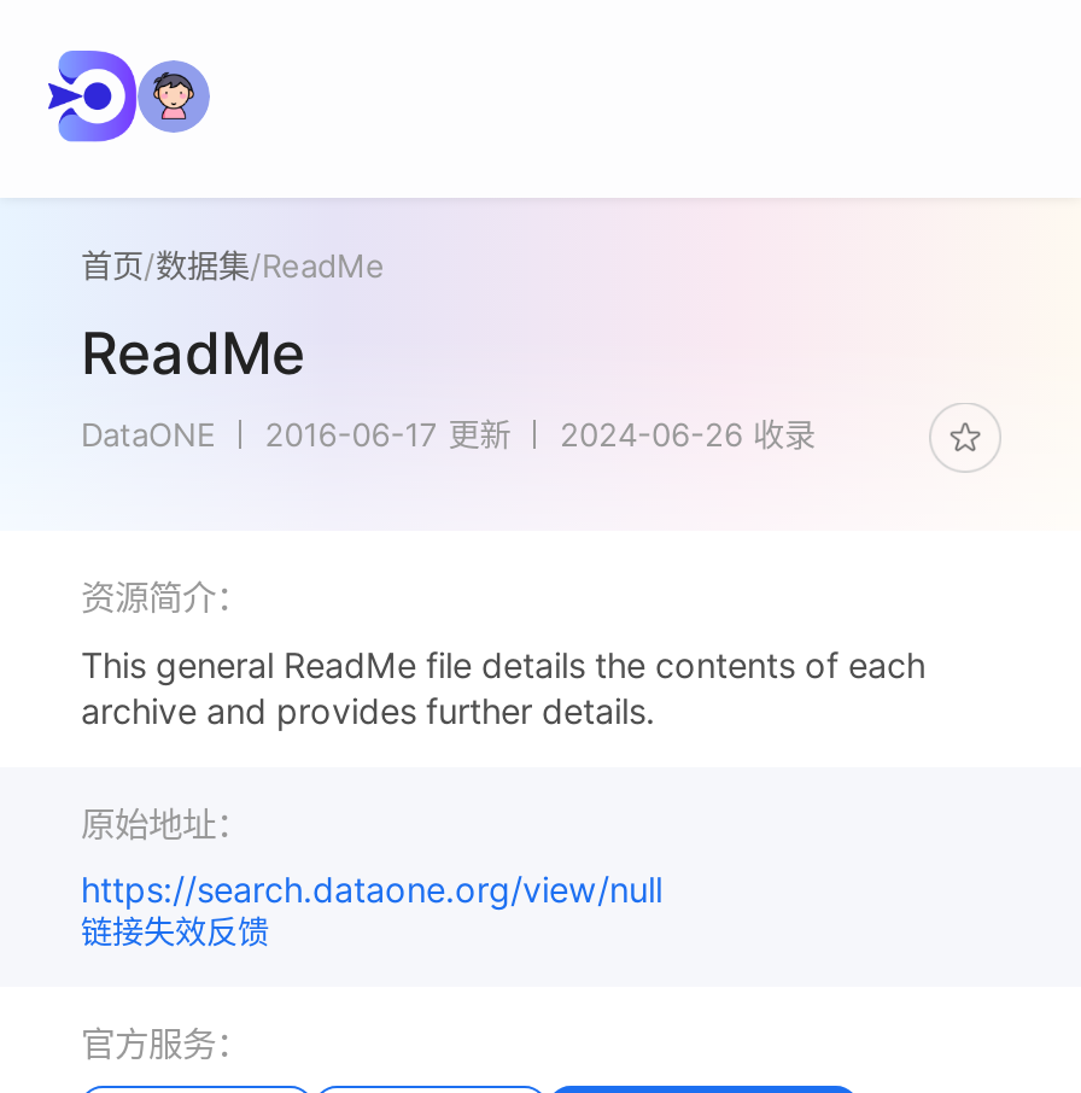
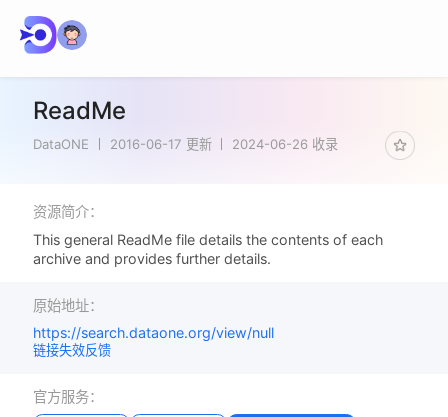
[81,245,385,284] 首页/数据集/ReadMe -> none

